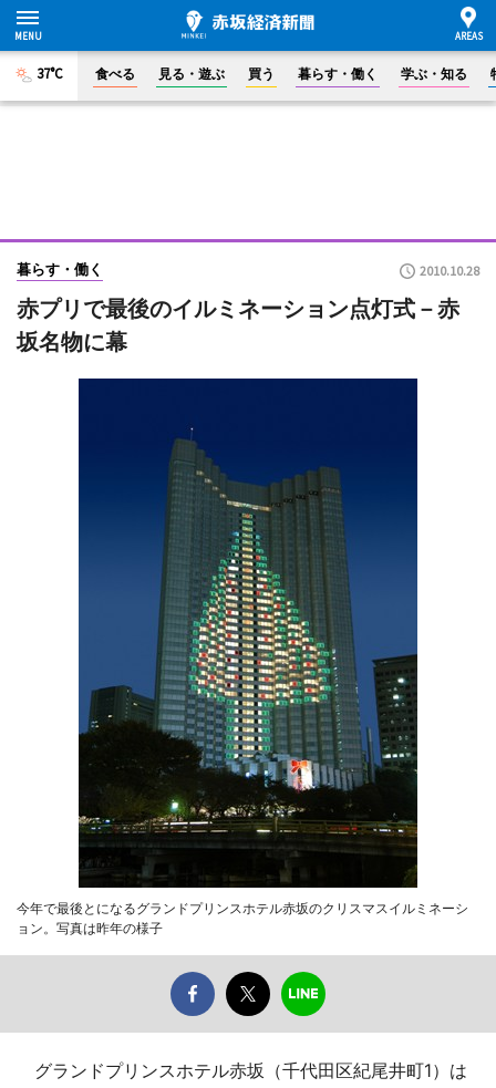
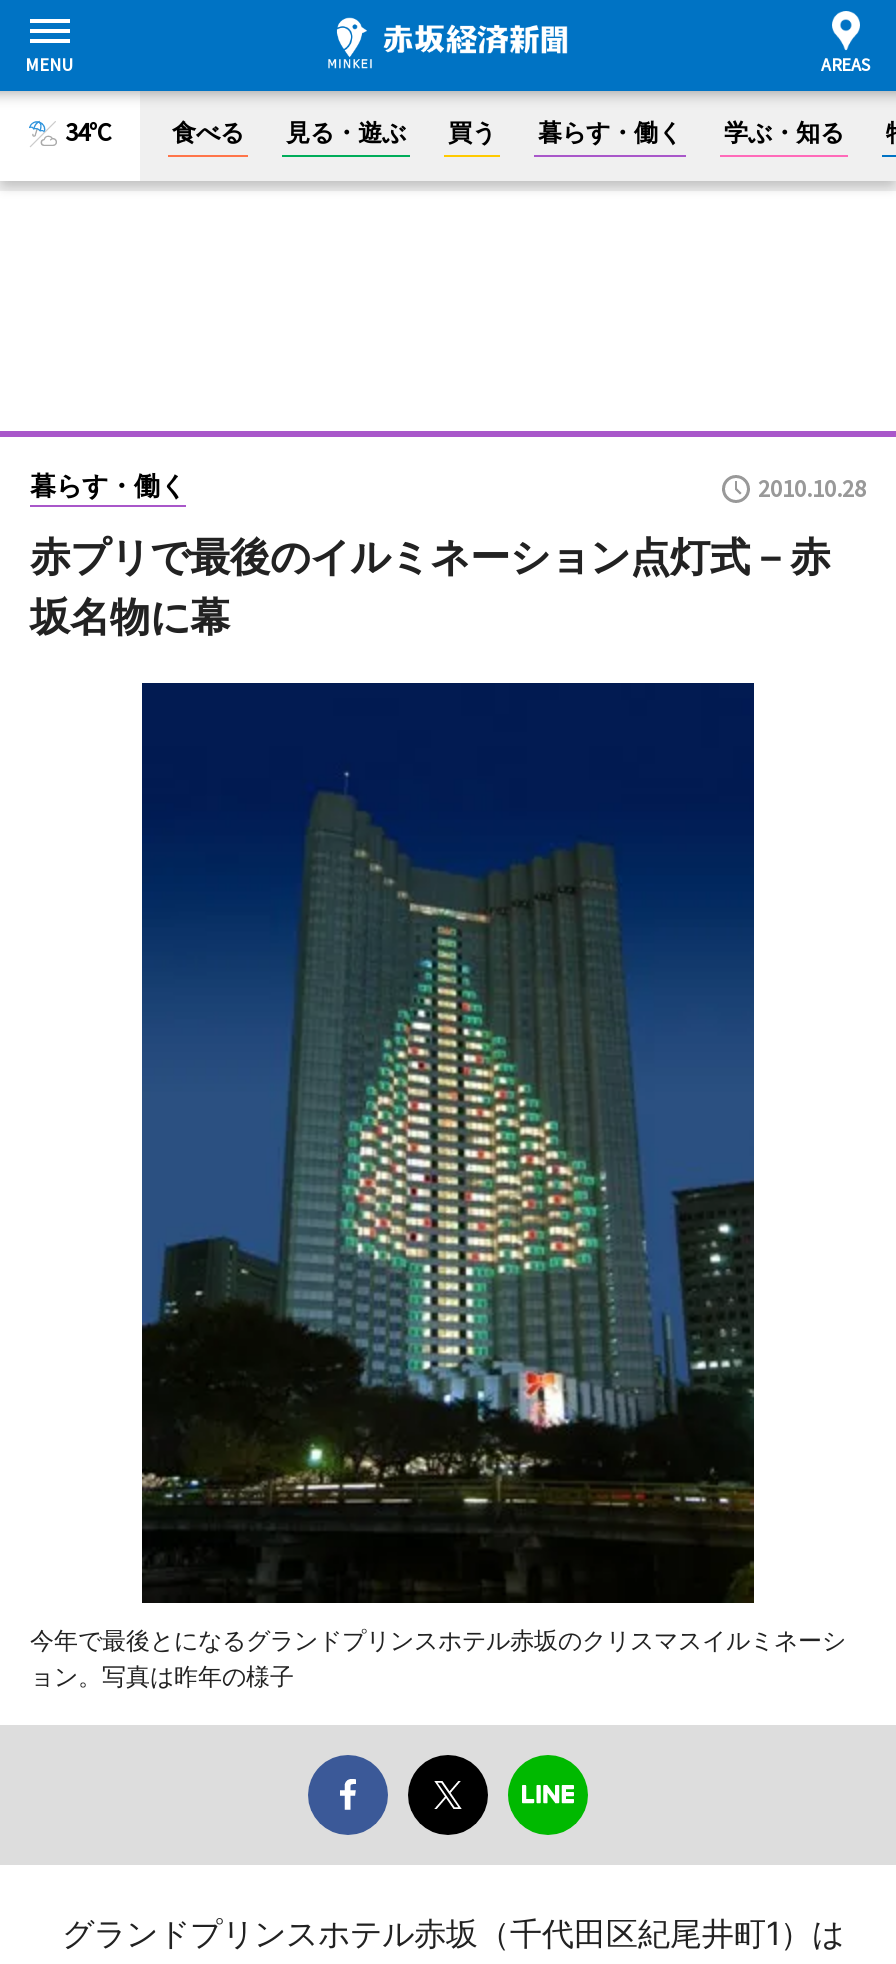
[36,65,63,84] 37°C -> [65,116,113,150] 34°C

